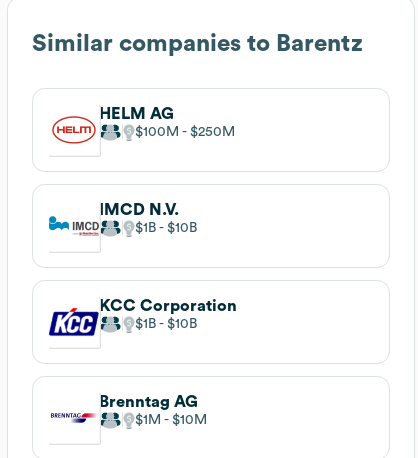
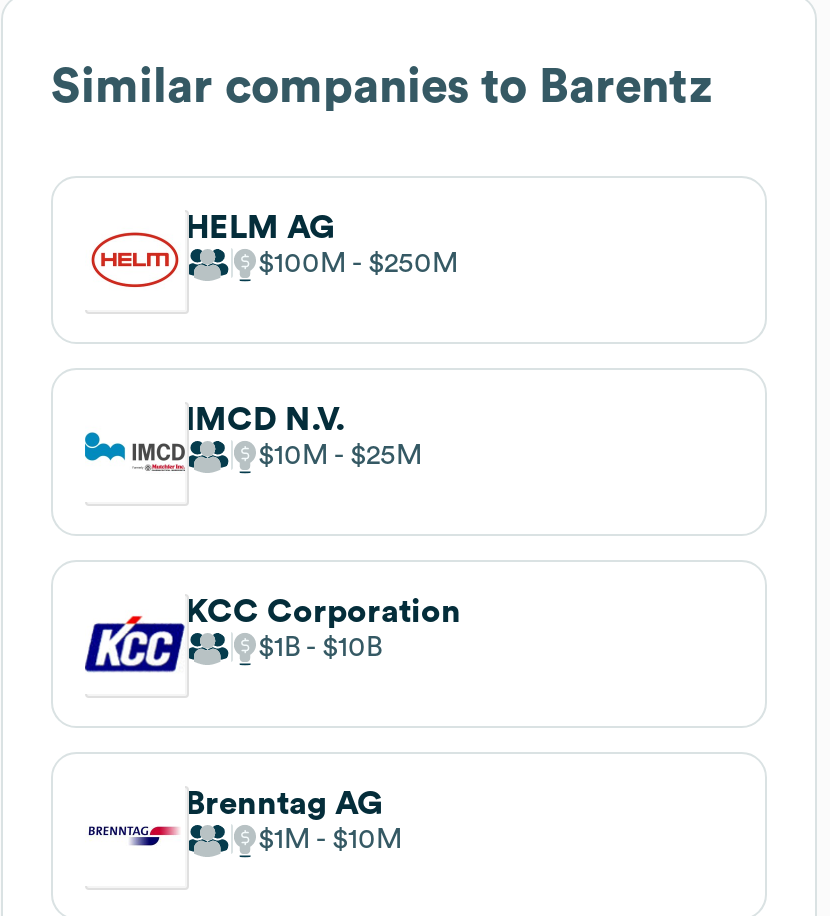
[135,221,197,235] $1B | $10B -> [258,442,422,470] $10M | $25M

